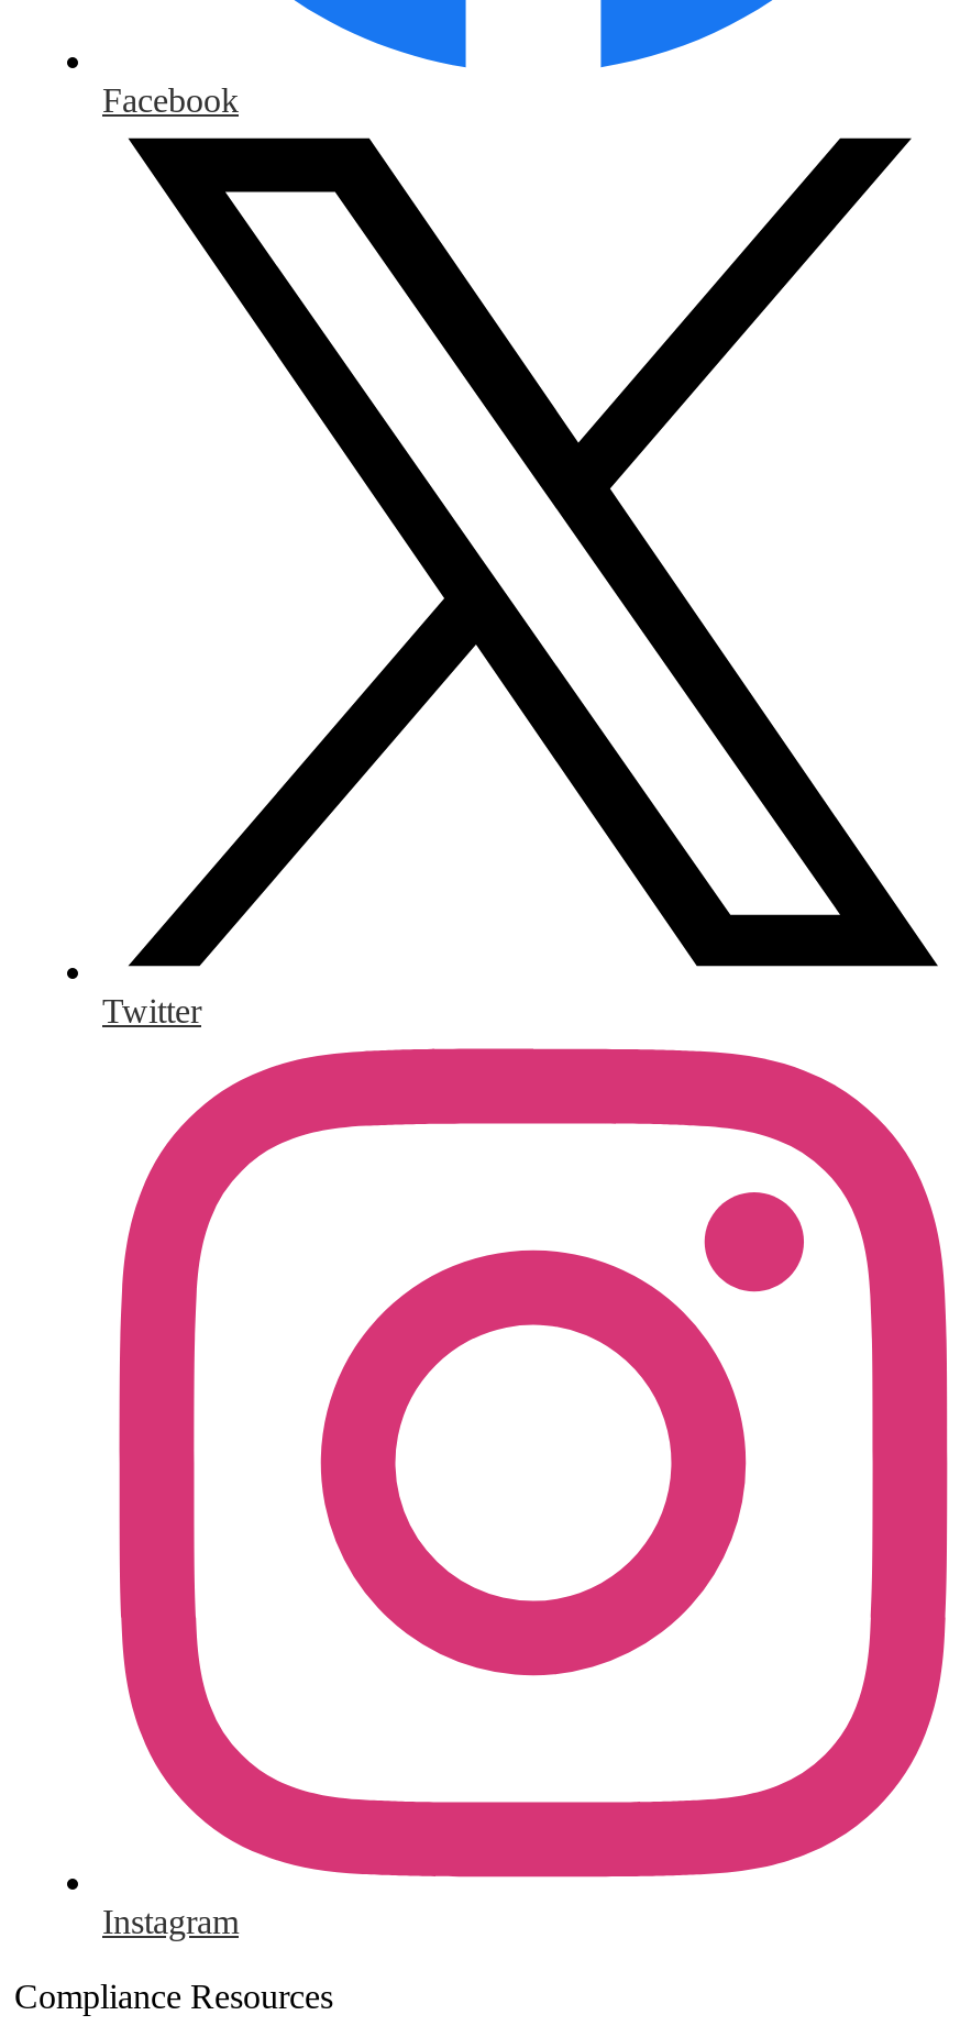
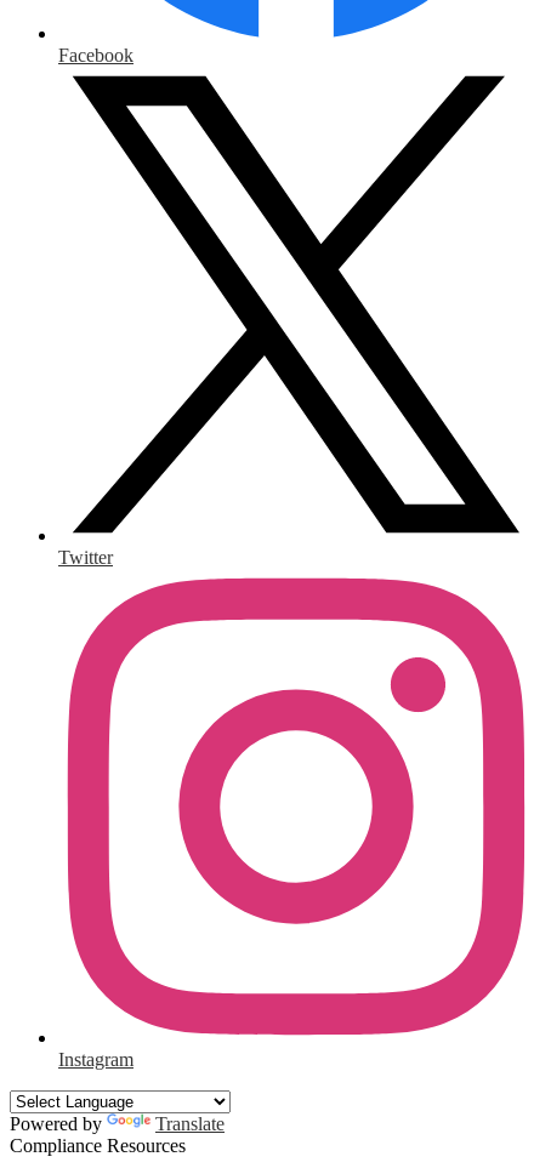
none -> [10,1113,225,1134] Powered by | Translate

